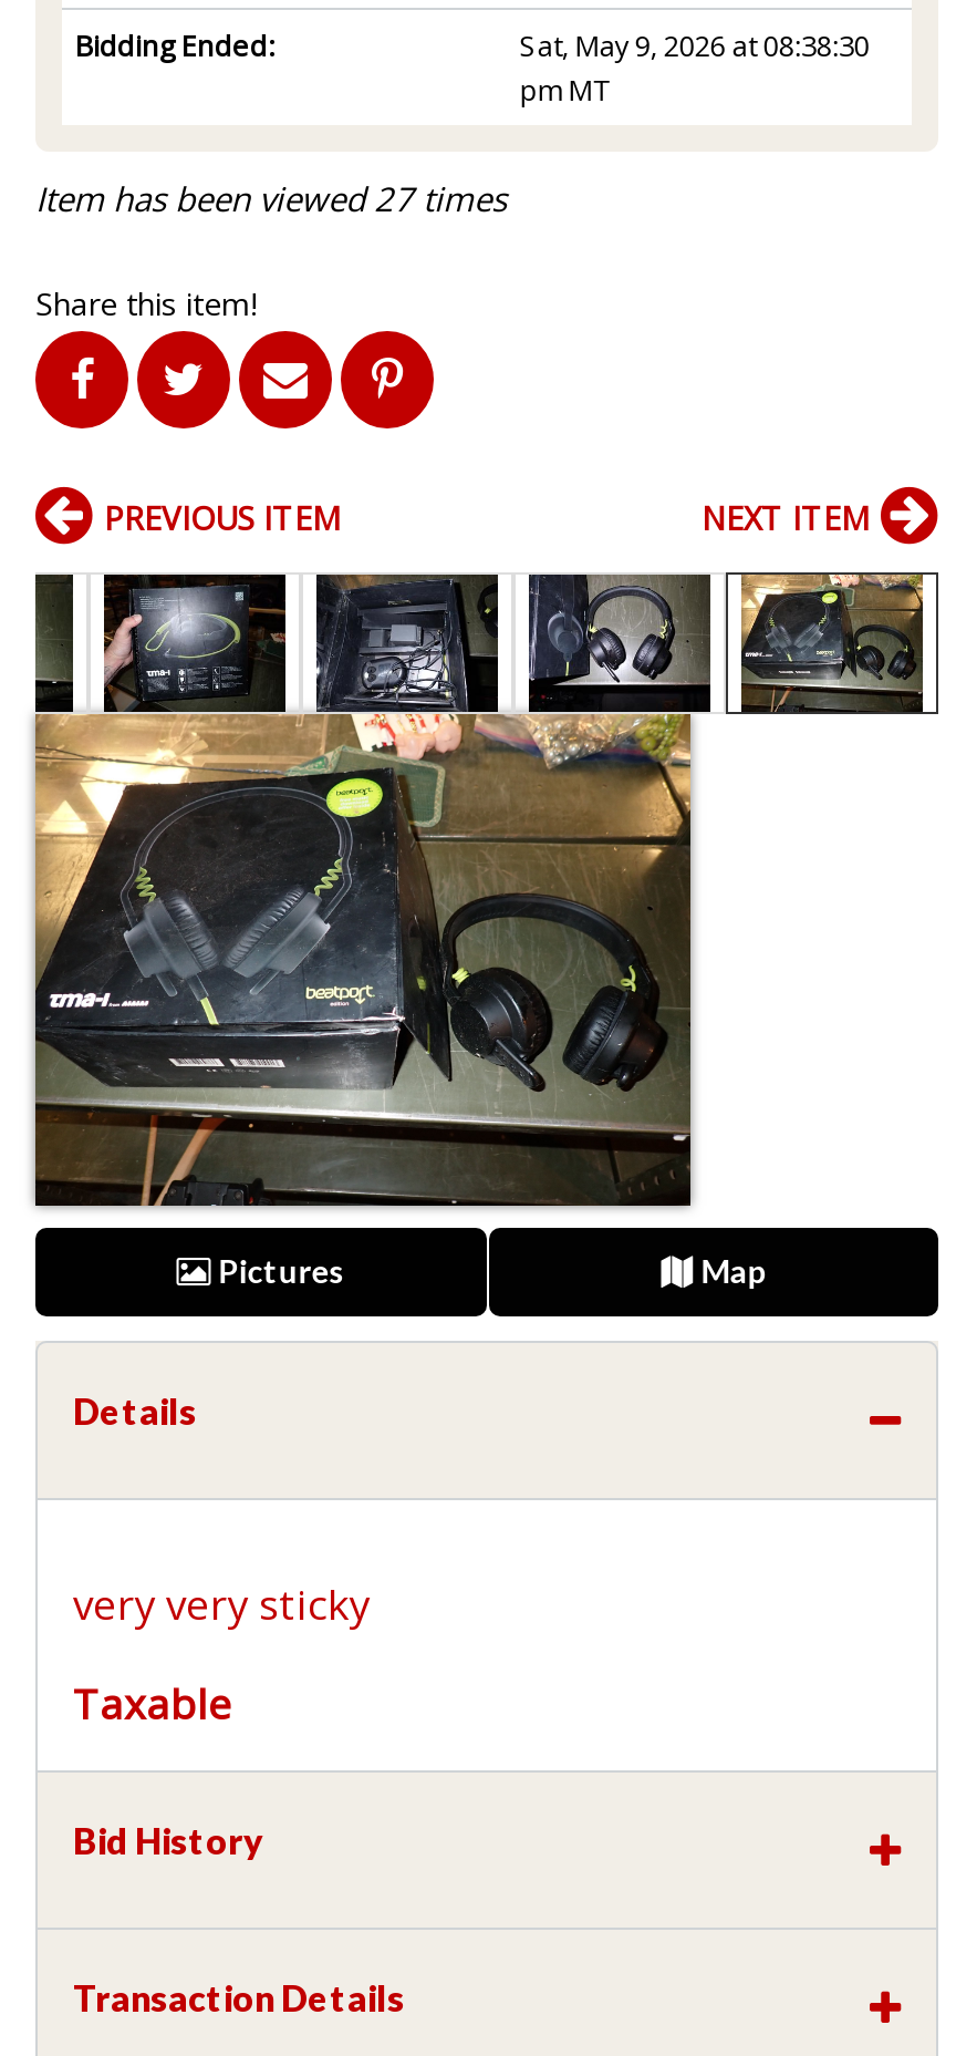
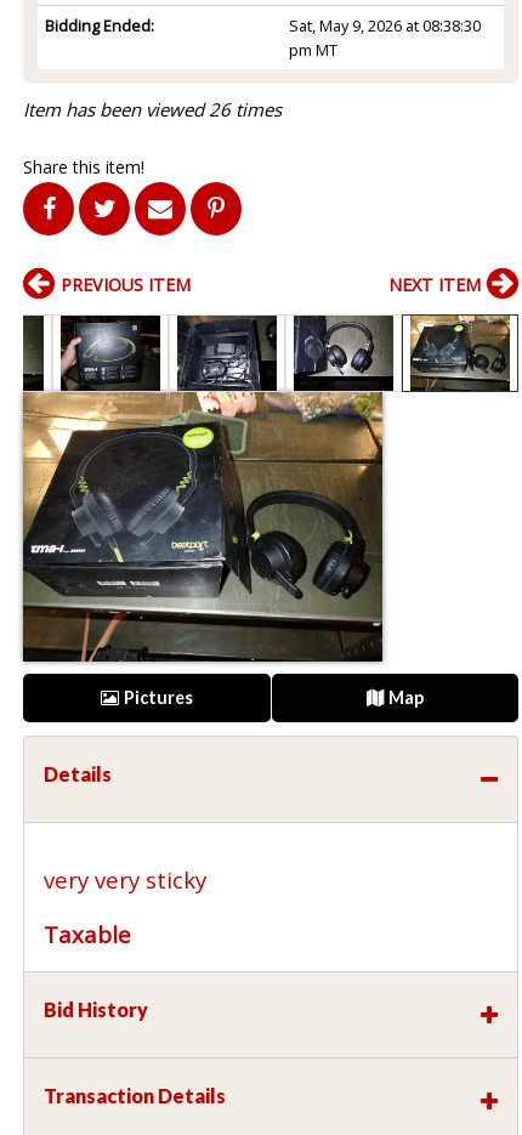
[35,175,507,220] Item has been viewed 27 times -> [23,97,282,121] Item has been viewed 26 times

